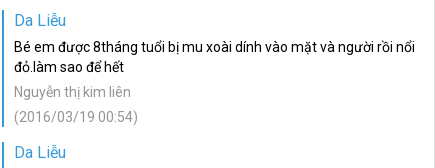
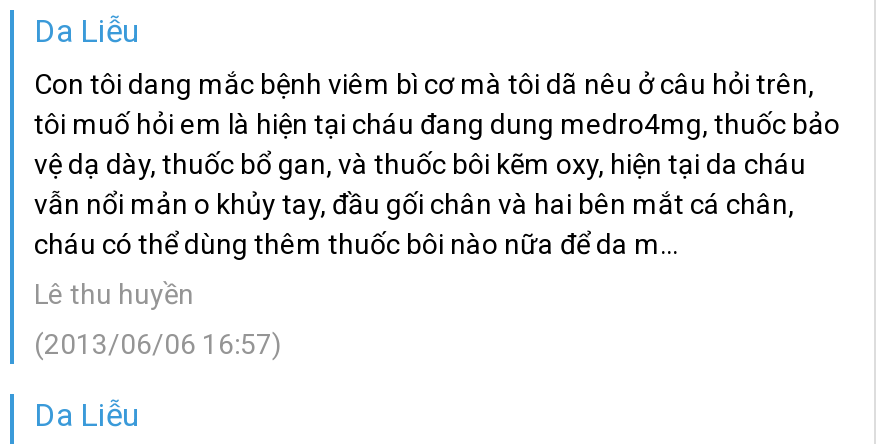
[14,39,415,75] Bé em được 8tháng tuổi bị mu xoài dính vào mặt và người rồi nổi | đỏ.làm sao để hết -> [34,68,840,260] Con tôi dang mắc bệnh viêm bì cơ mà tôi dã nêu ở câu hỏi trên, | tôi muố hỏi em là hiện tại cháu đang dung medro4mg, thuốc bảo | vệ dạ dày, thuốc bổ gan, và thuốc bôi kẽm oxy, hiện tại da cháu | vẫn nổi mản o khủy tay, đầu gối chân và hai bên mắt cá chân, | cháu có thể dùng thêm thuốc bôi nào nữa để da m...
[14,84,131,100] Nguyễn thị kim liên -> [34,278,194,310] Lê thu huyền
[14,109,138,125] (2016/03/19 00:54) -> [34,328,282,360] (2013/06/06 16:57)

